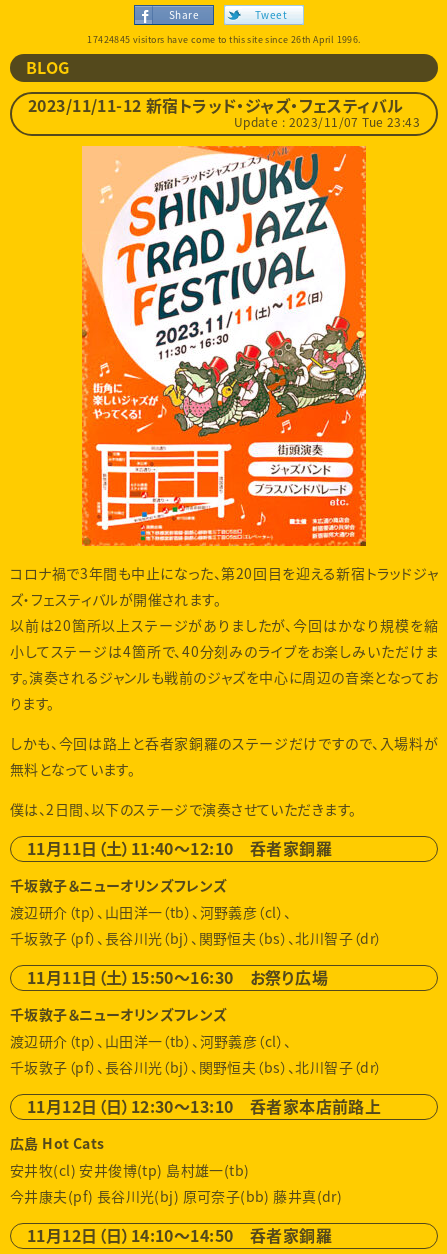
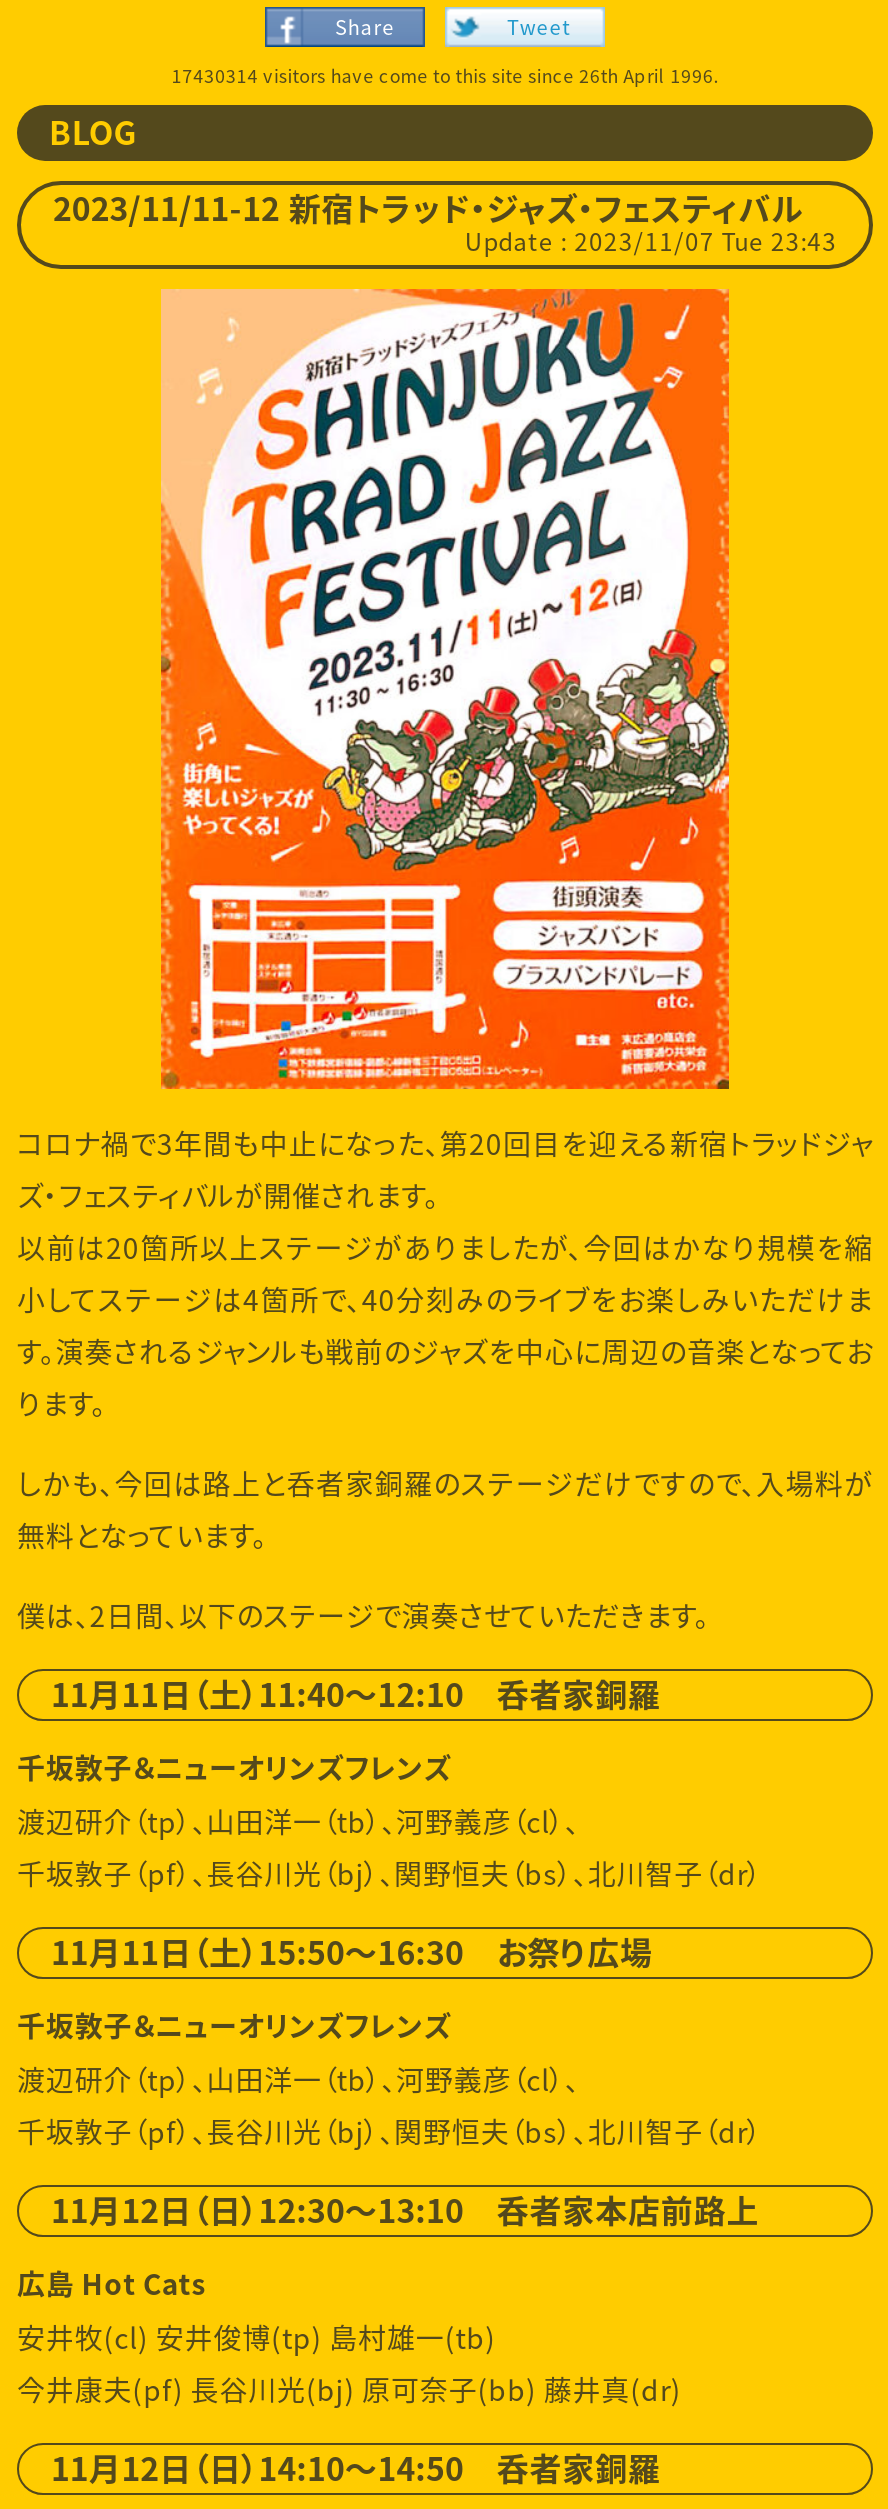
[87,33,361,46] 17424845 visitors have come to this site since 26th April 1996. -> [172,63,718,89] 17430314 visitors have come to this site since 26th April 1996.

